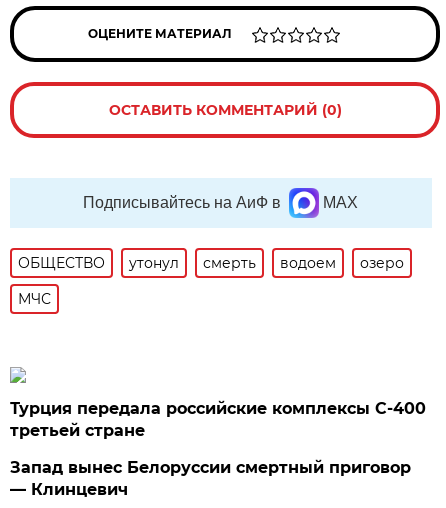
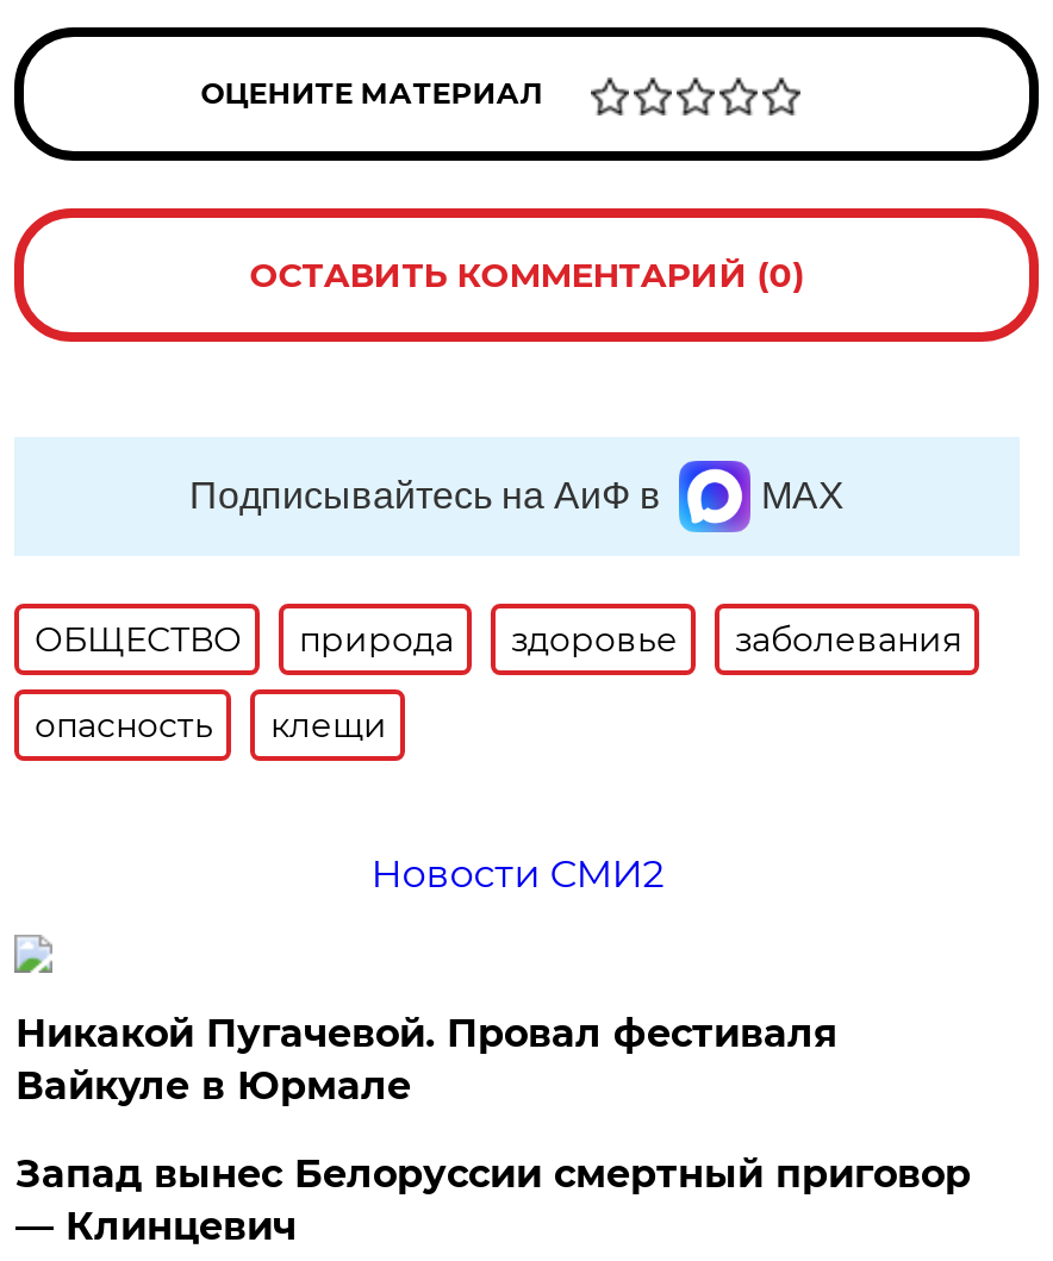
[18,254,404,308] утонул | смерть | водоем | озеро | МЧС -> [34,618,961,897] природа | здоровье | заболевания | опасность | клещи | Новости СМИ2
[10,399,426,440] Турция передала российские комплексы С-400 | третьей стране -> [15,1011,837,1109] Никакой Пугачевой. Провал фестиваля | Вайкуле в Юрмале

